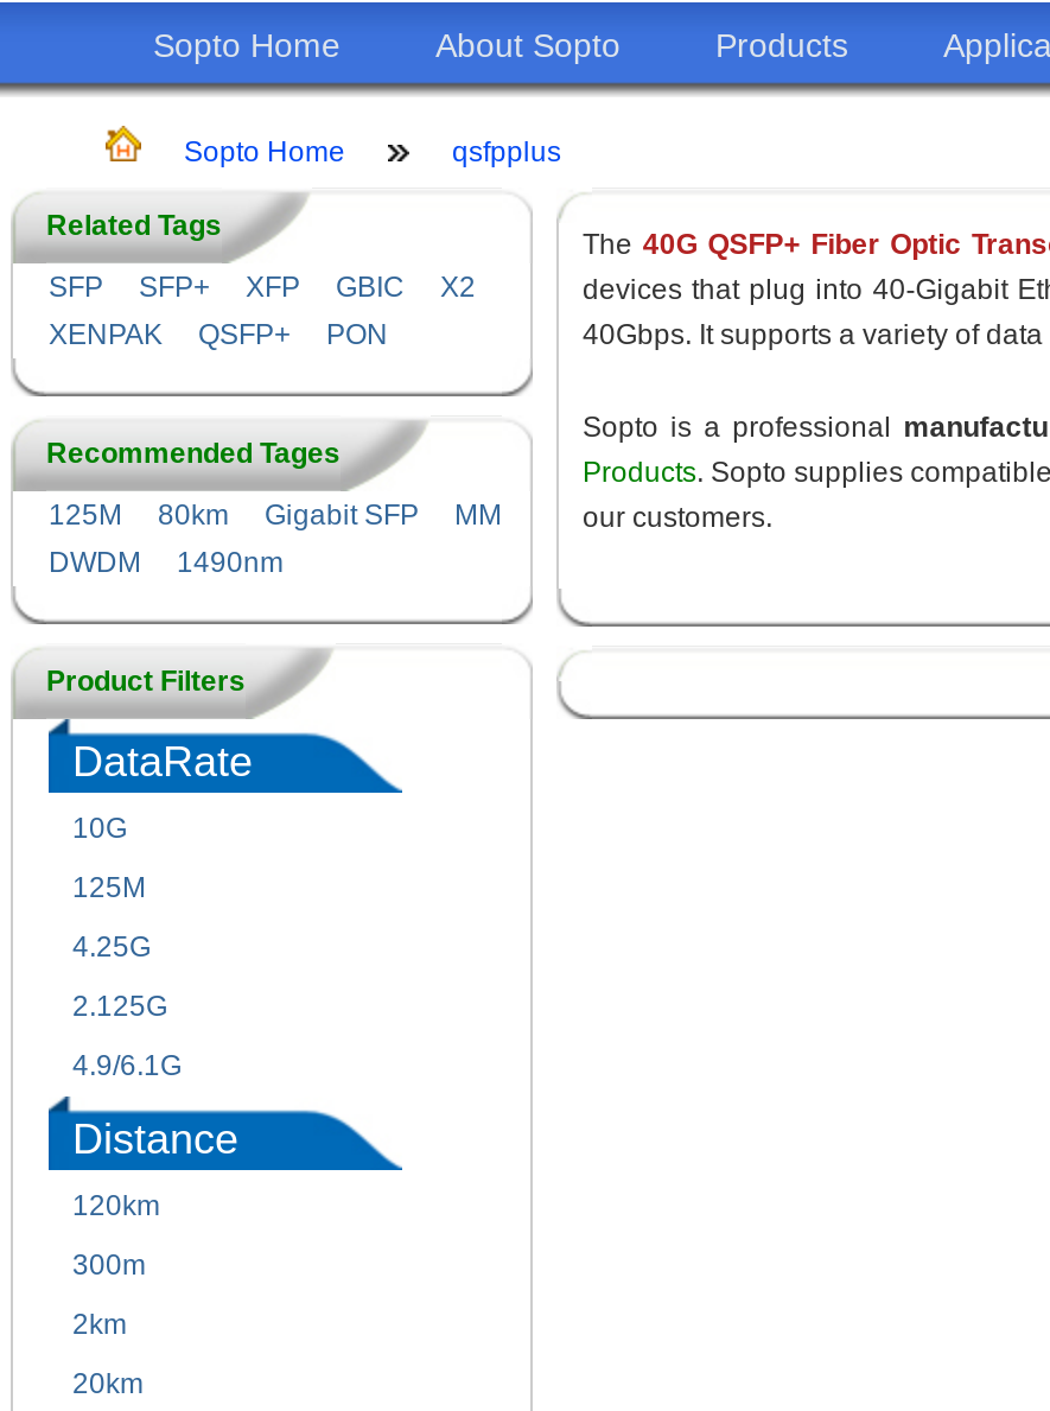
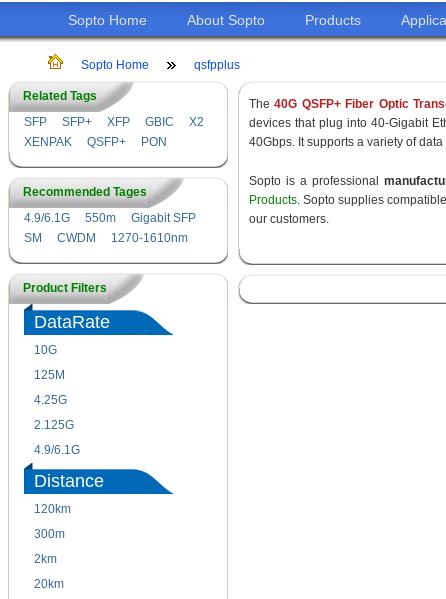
[49,498,229,532] 125M | 80km -> [24,211,116,225] 4.9/6.1G | 550m
[49,498,502,579] MM | DWDM | 1490nm -> [24,231,188,245] SM | CWDM | 1270-1610nm

